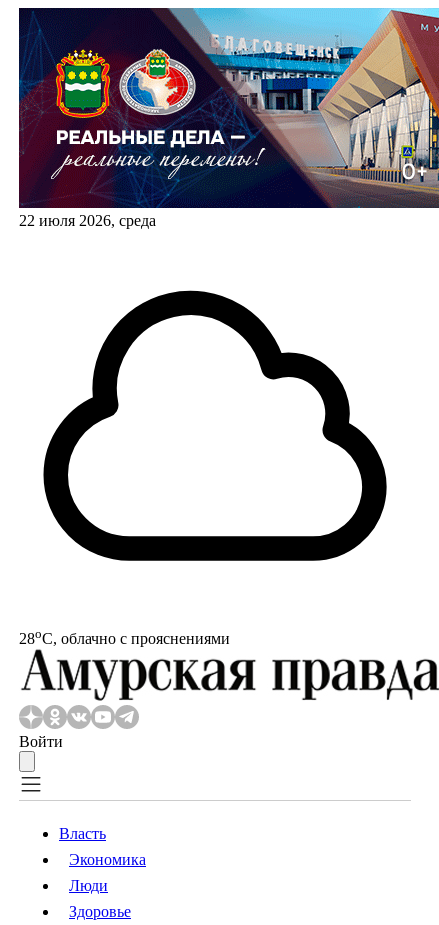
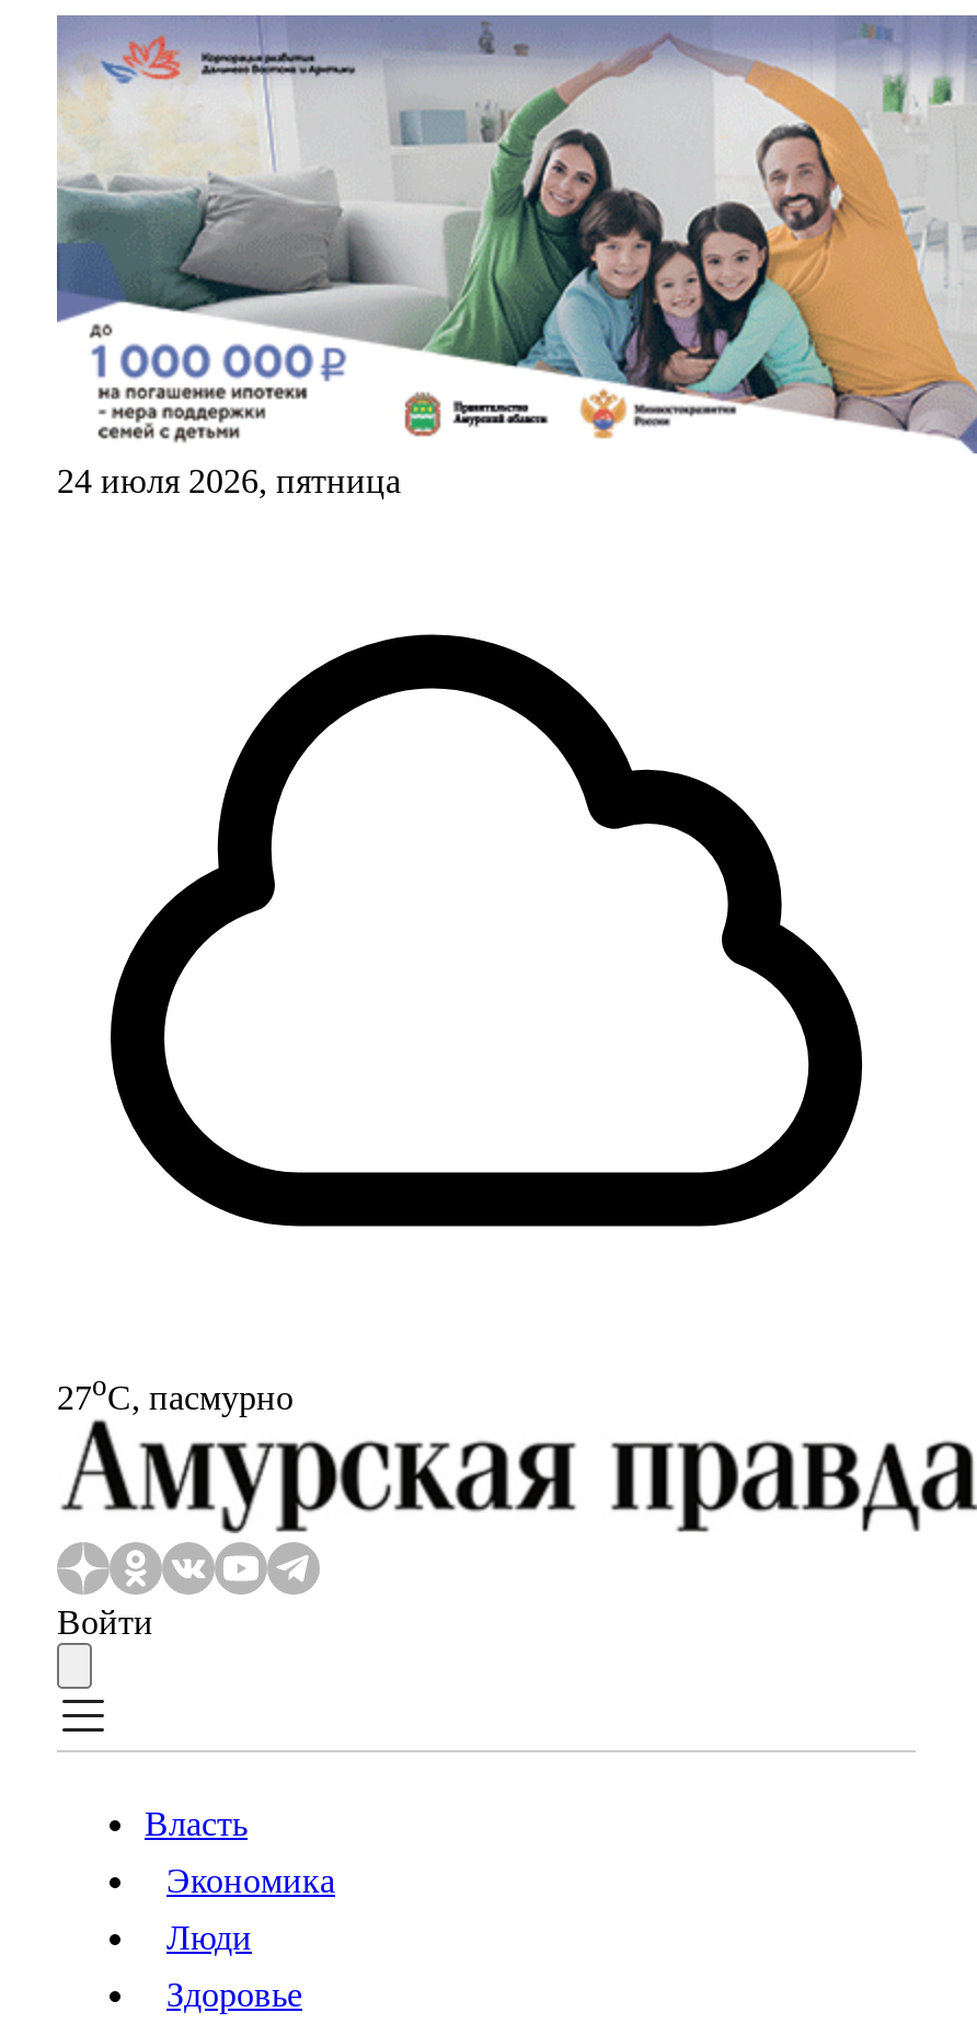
[18,7,436,229] [image] | 22 июля 2026, среда -> [55,15,970,499] [image] | 24 июля 2026, пятница
[19,626,230,647] 28oС, облачно с прояснениями -> [57,1369,294,1416] 27oС, пасмурно

